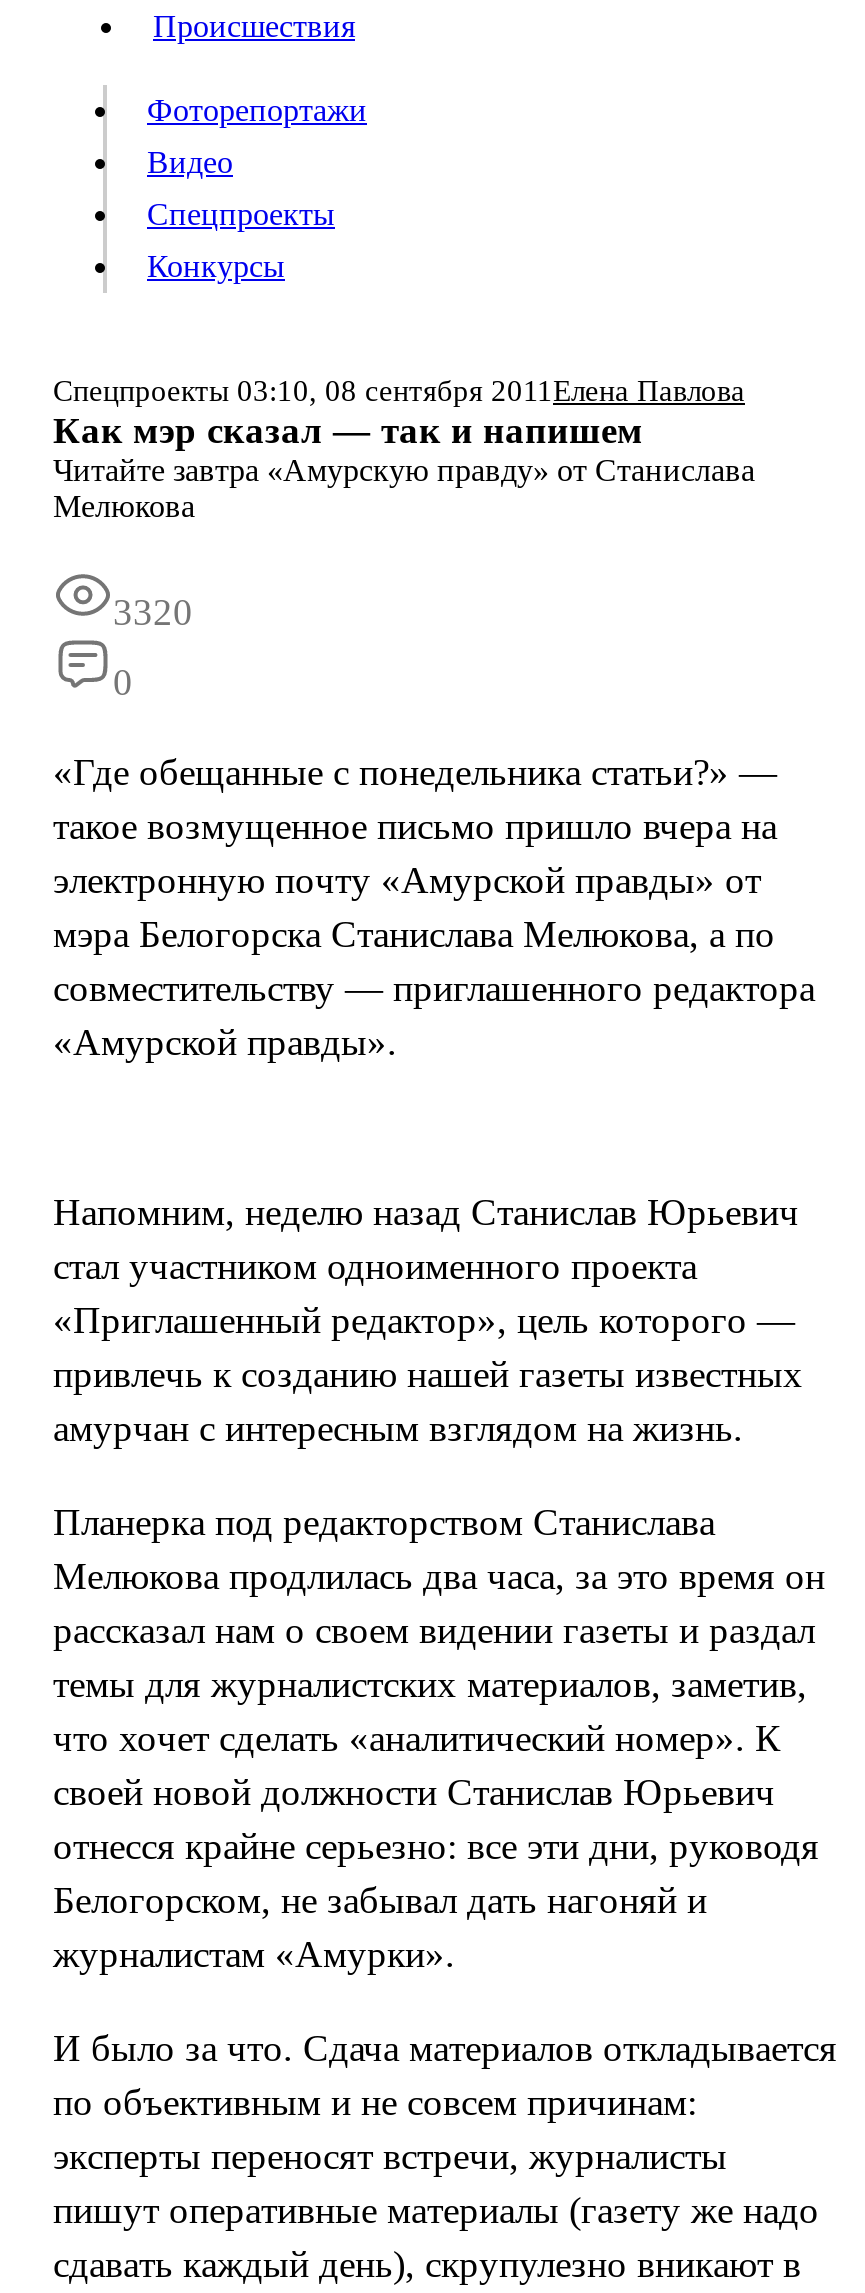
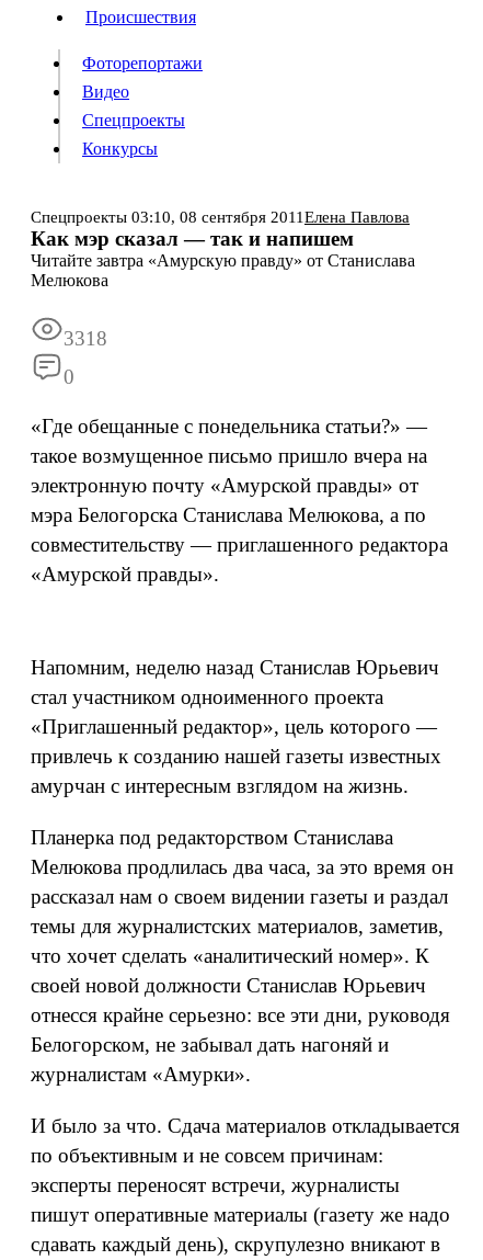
[113,592,193,634] 3320 -> [64,327,107,350] 3318

